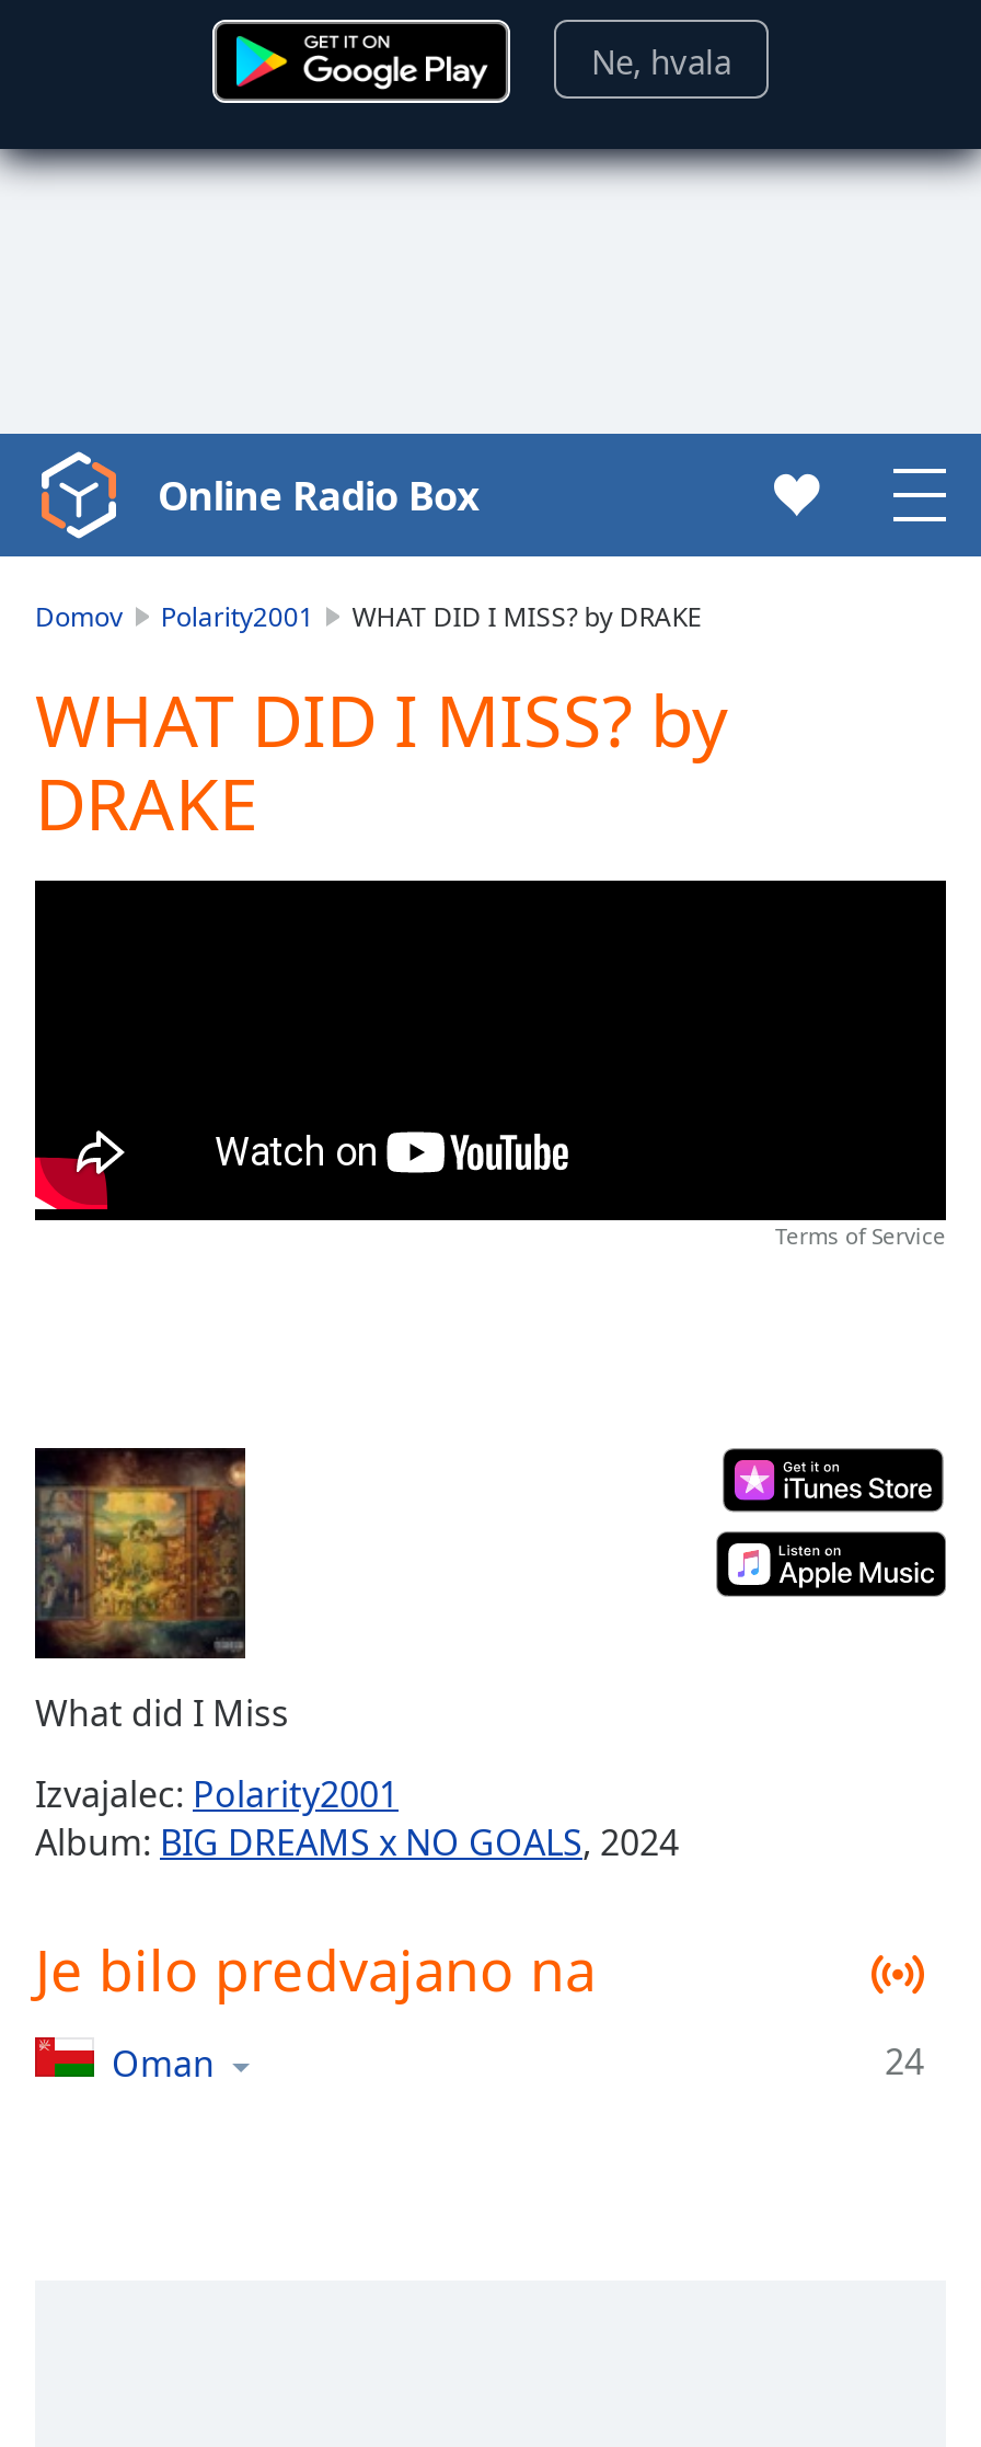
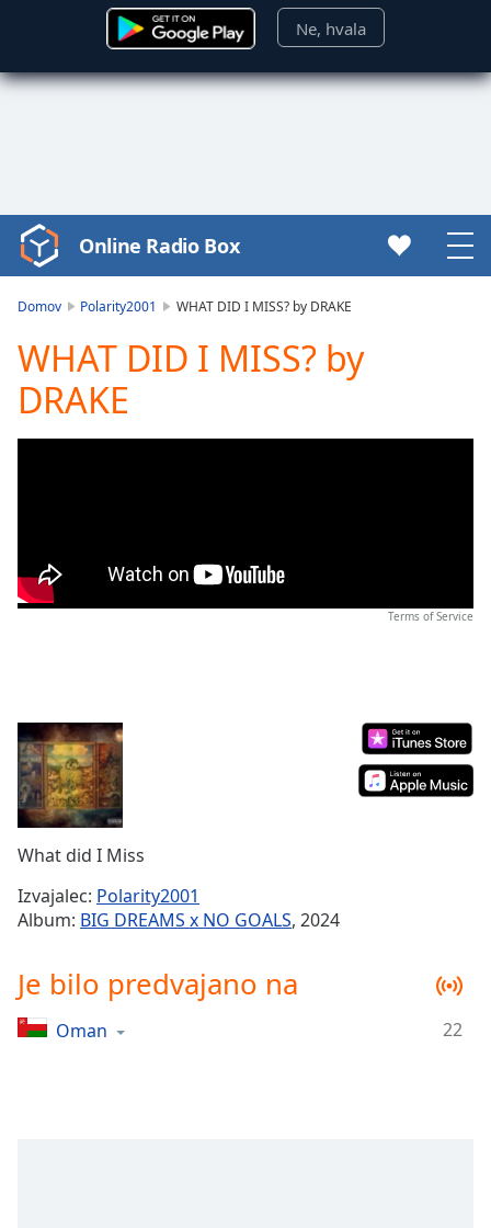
[885,2037,924,2086] 24 -> [443,1017,463,1042] 22

